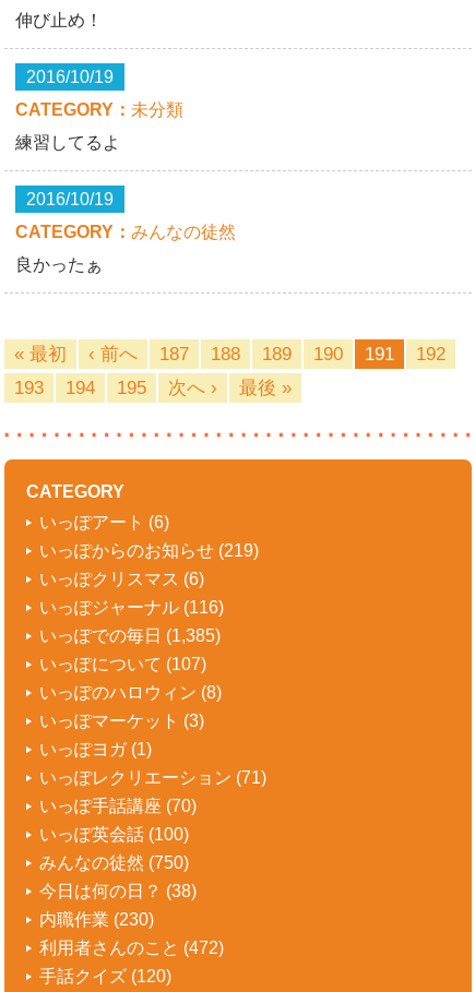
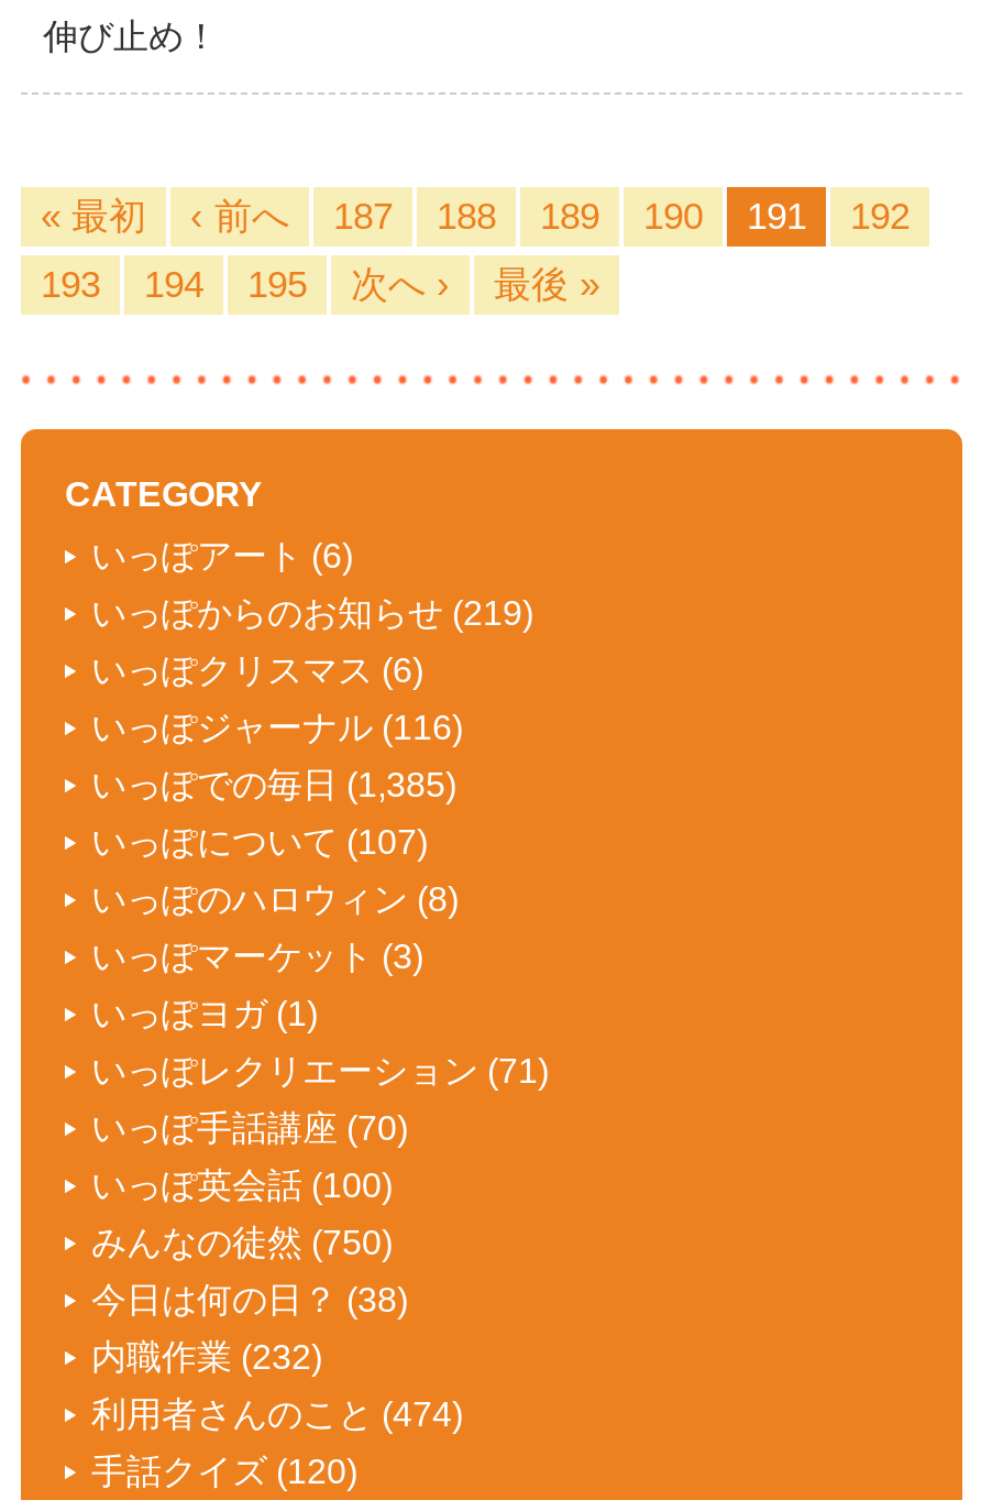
[15,68,236,274] 2016/10/19 | CATEGORY：未分類 | 練習してるよ | 2016/10/19 | CATEGORY：みんなの徒然 | 良かったぁ -> none
[39,910,154,929] 内職作業(230) -> [91,1338,322,1376] 内職作業(232)
[39,939,224,957] 利用者さんのこと(472) -> [91,1395,463,1433] 利用者さんのこと(474)

